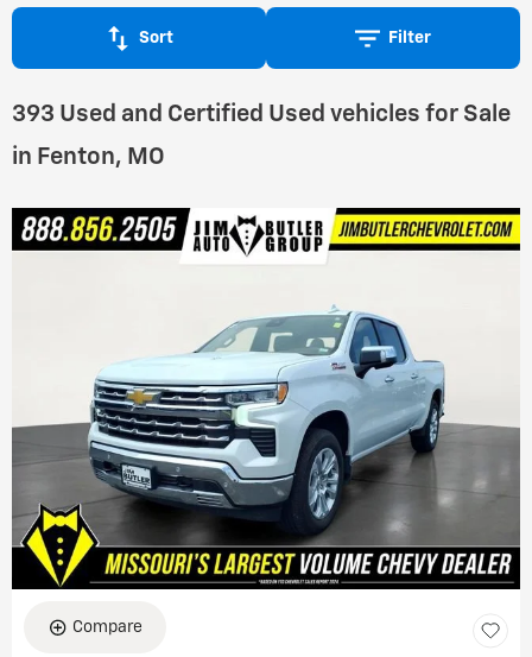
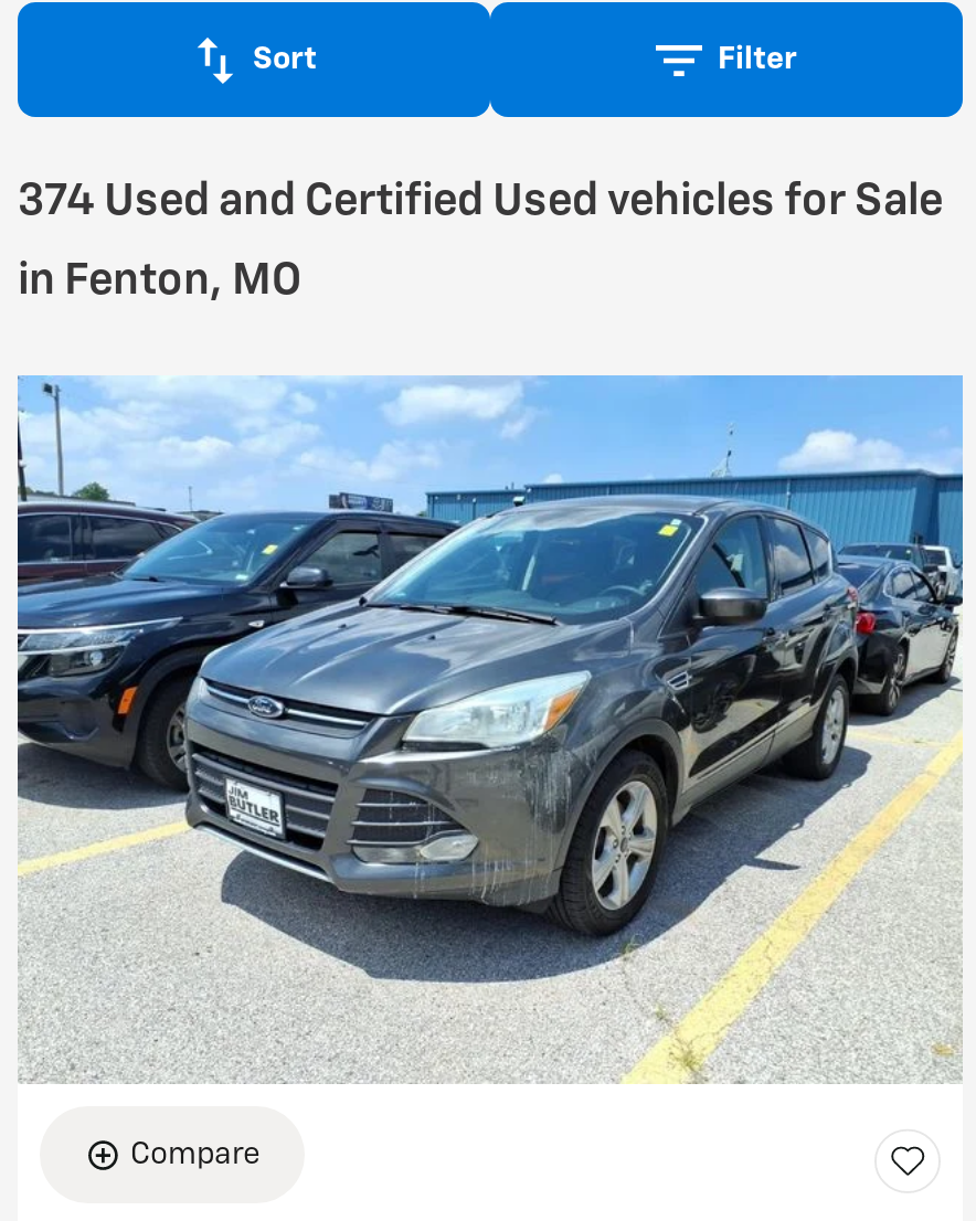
[12,102,511,126] 393 Used and Certified Used vehicles for Sale -> [18,179,943,223] 374 Used and Certified Used vehicles for Sale
[11,207,521,590] [image] -> [15,373,965,1084] [image]

